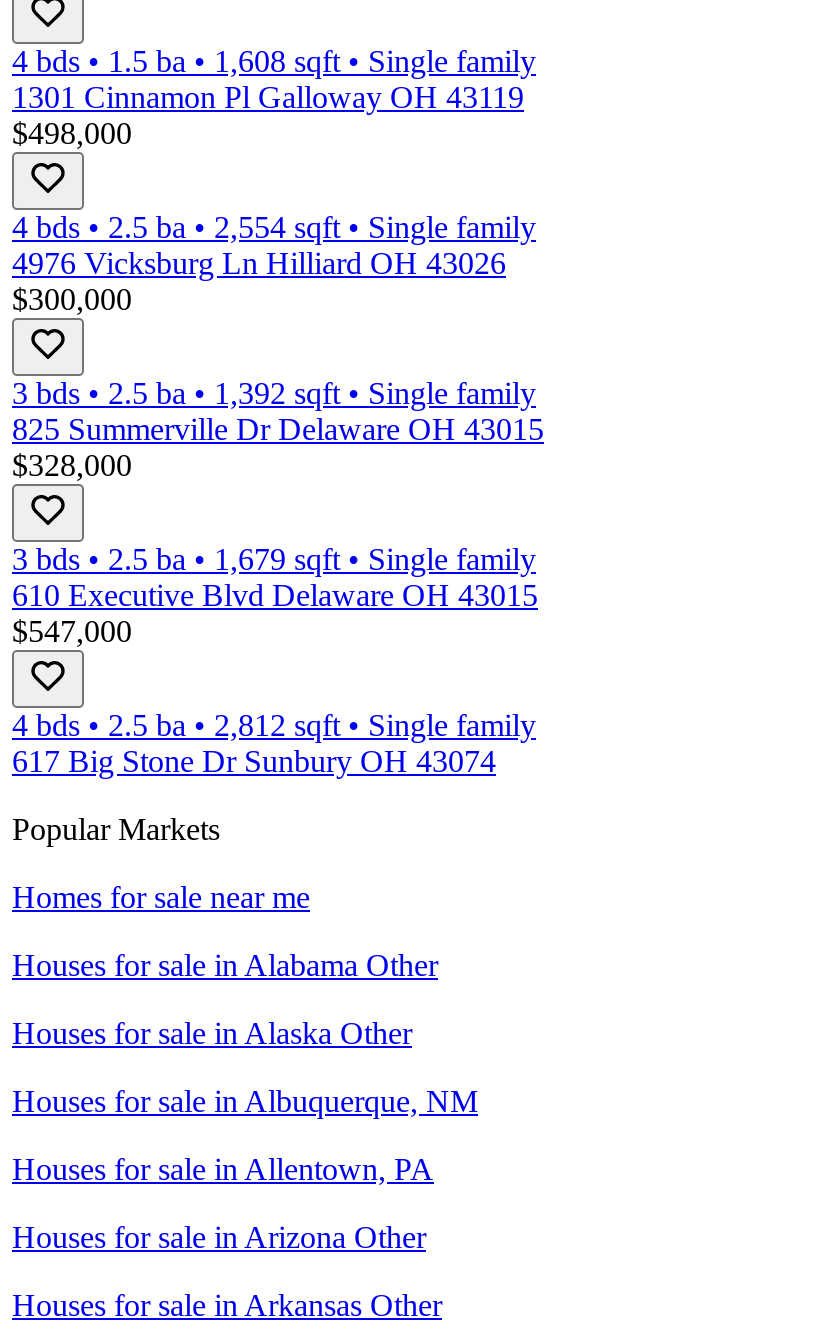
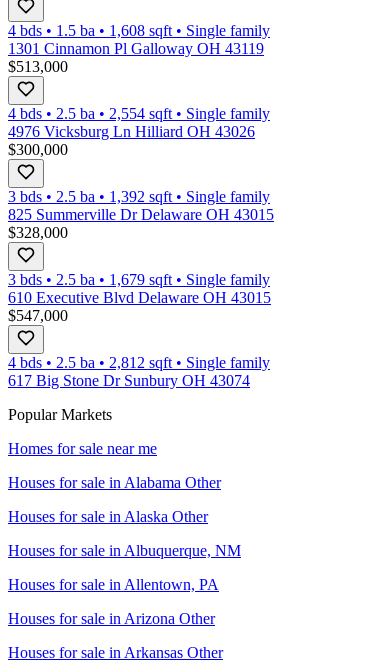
[12,116,132,150] $498,000 -> [8,58,68,75] $513,000

